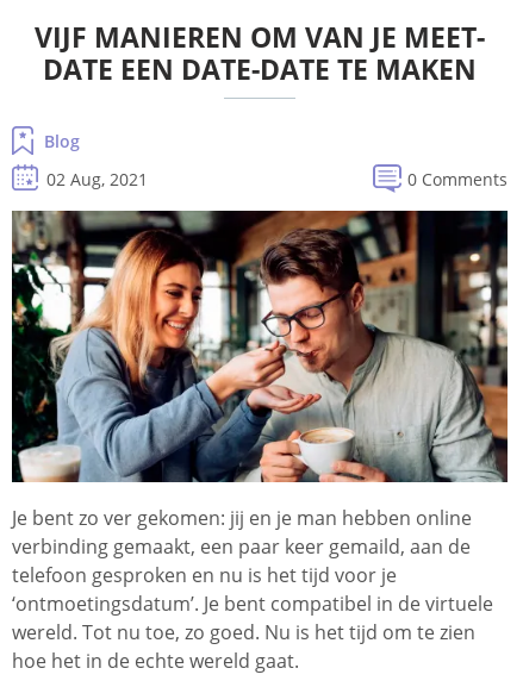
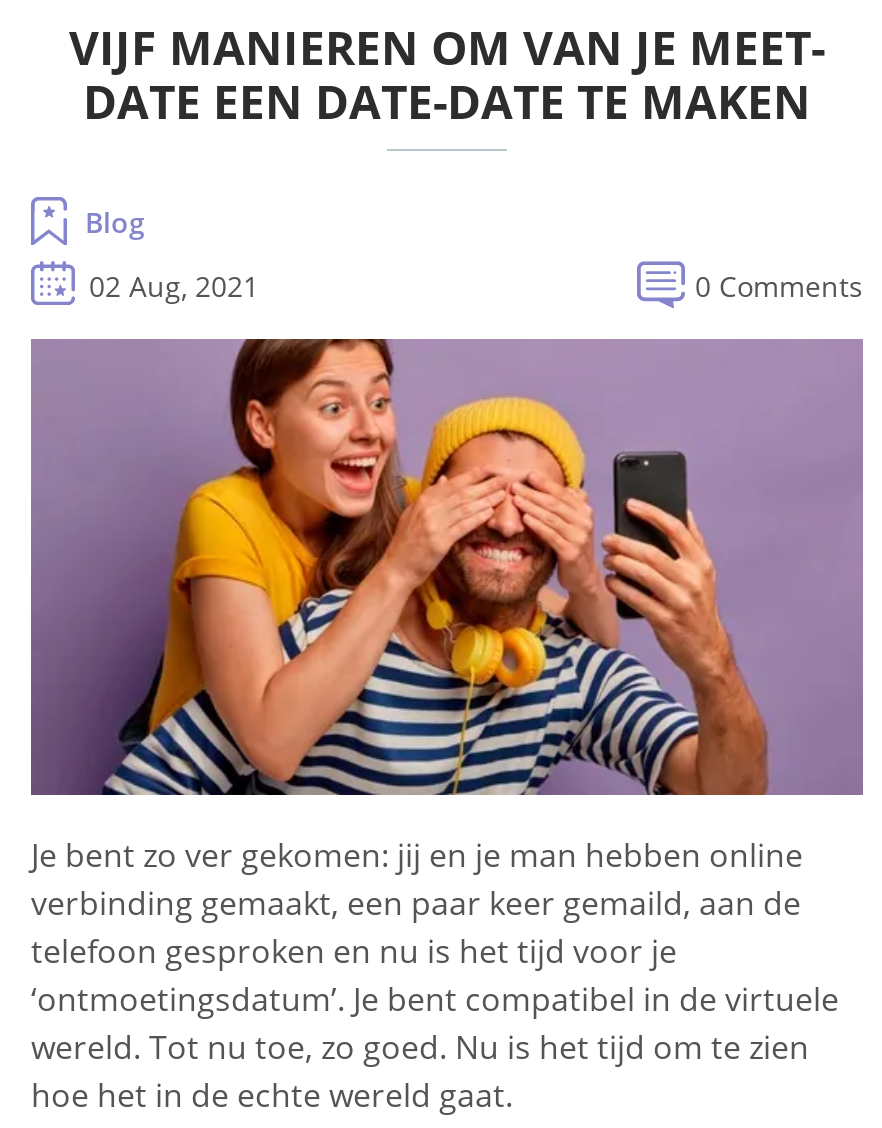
[11,210,509,483] [image] -> [29,337,865,797] [image]

